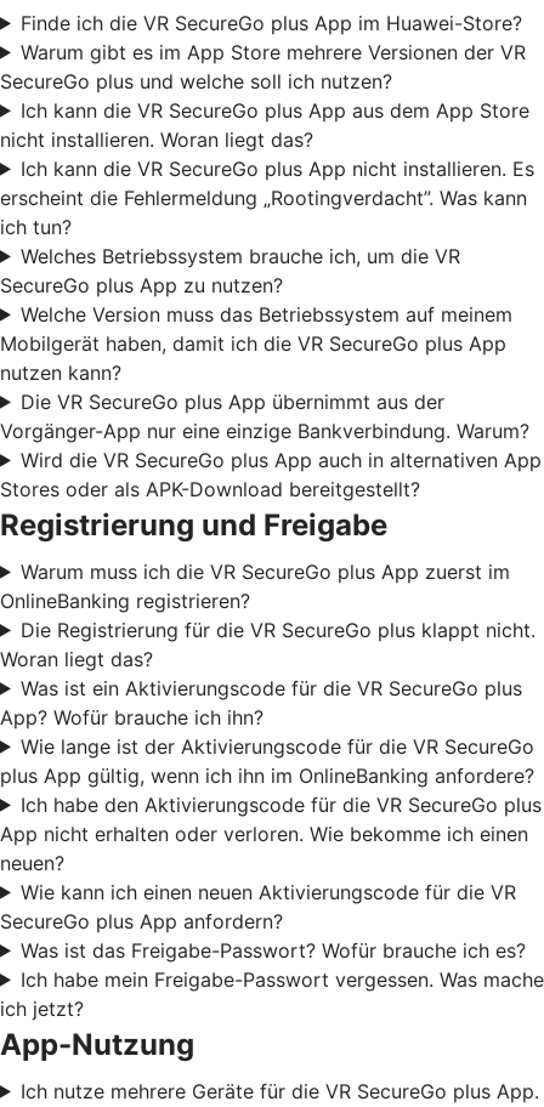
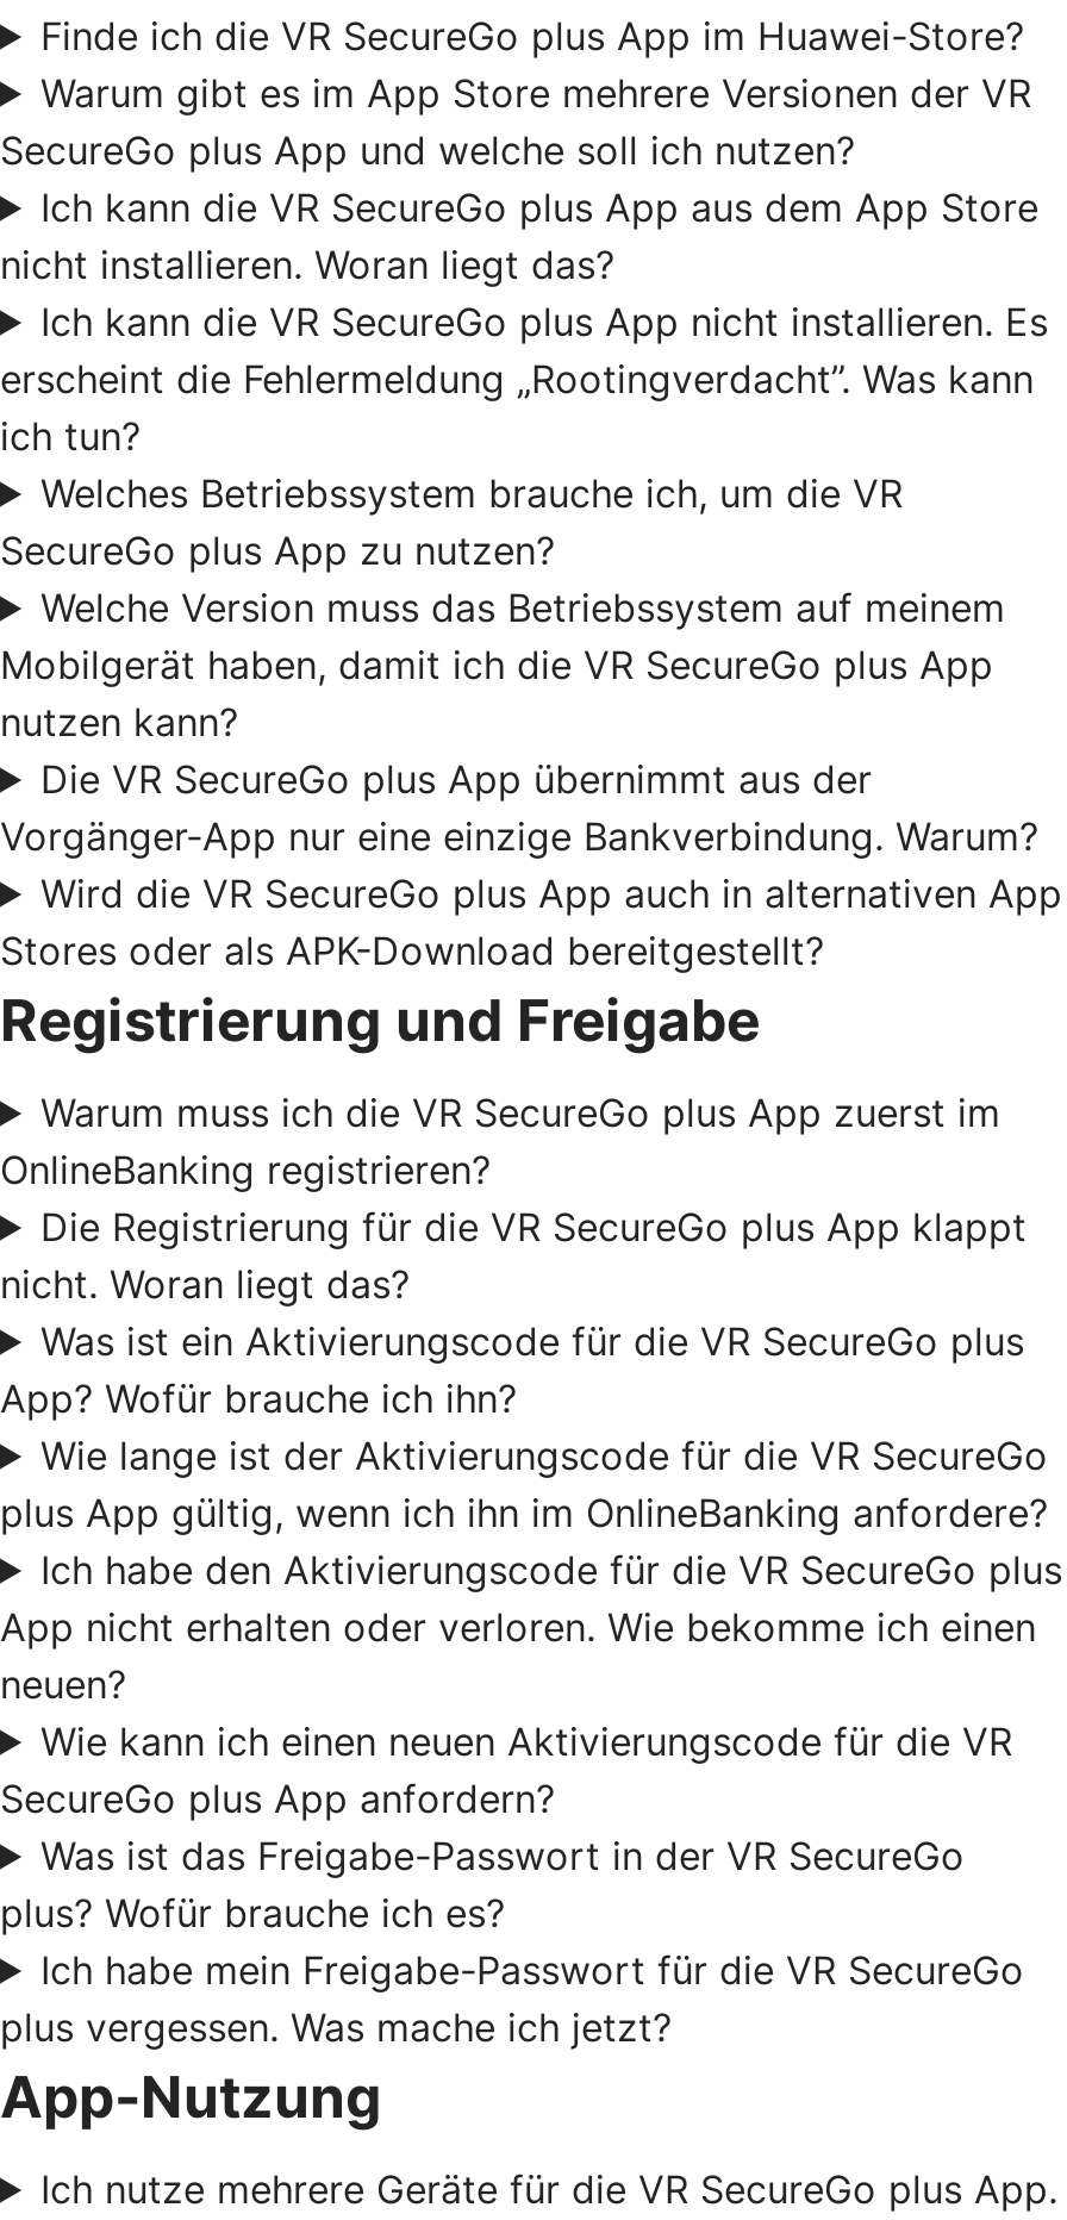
[0,69,392,93] SecureGo plus und welche soll ich nutzen? -> [0,126,855,173] SecureGo plus App und welche soll ich nutzen?
[0,617,535,671] Die Registrierung für die VR SecureGo plus klappt nicht. | Woran liegt das? -> [0,1202,1026,1307] Die Registrierung für die VR SecureGo plus App klappt | nicht. Woran liegt das?
[0,938,544,1020] Was ist das Freigabe-Passwort? Wofür brauche ich es? | Ich habe mein Freigabe-Passwort vergessen. Was mache | ich jetzt? -> [0,1831,1024,2050] Was ist das Freigabe-Passwort in der VR SecureGo | plus? Wofür brauche ich es? | Ich habe mein Freigabe-Passwort für die VR SecureGo | plus vergessen. Was mache ich jetzt?

